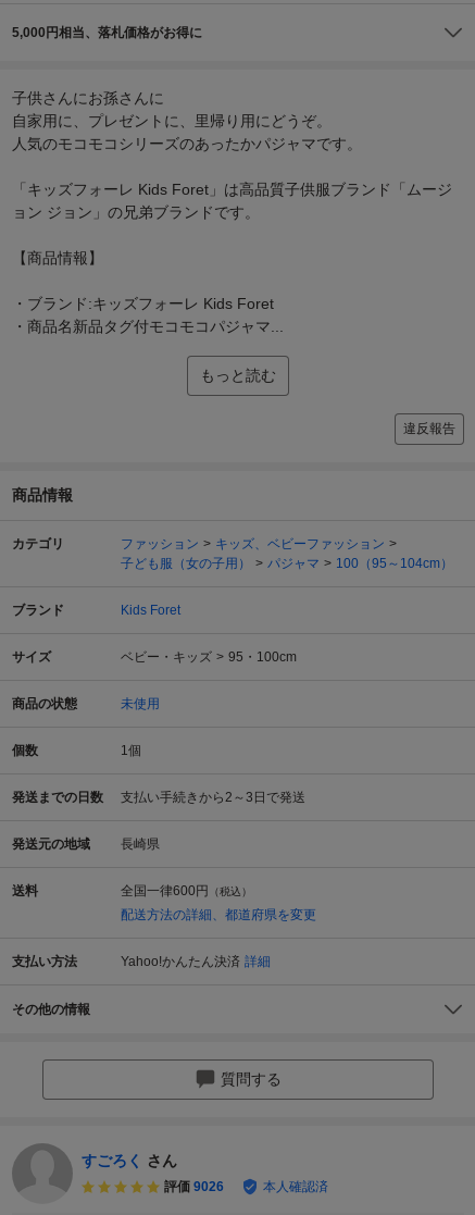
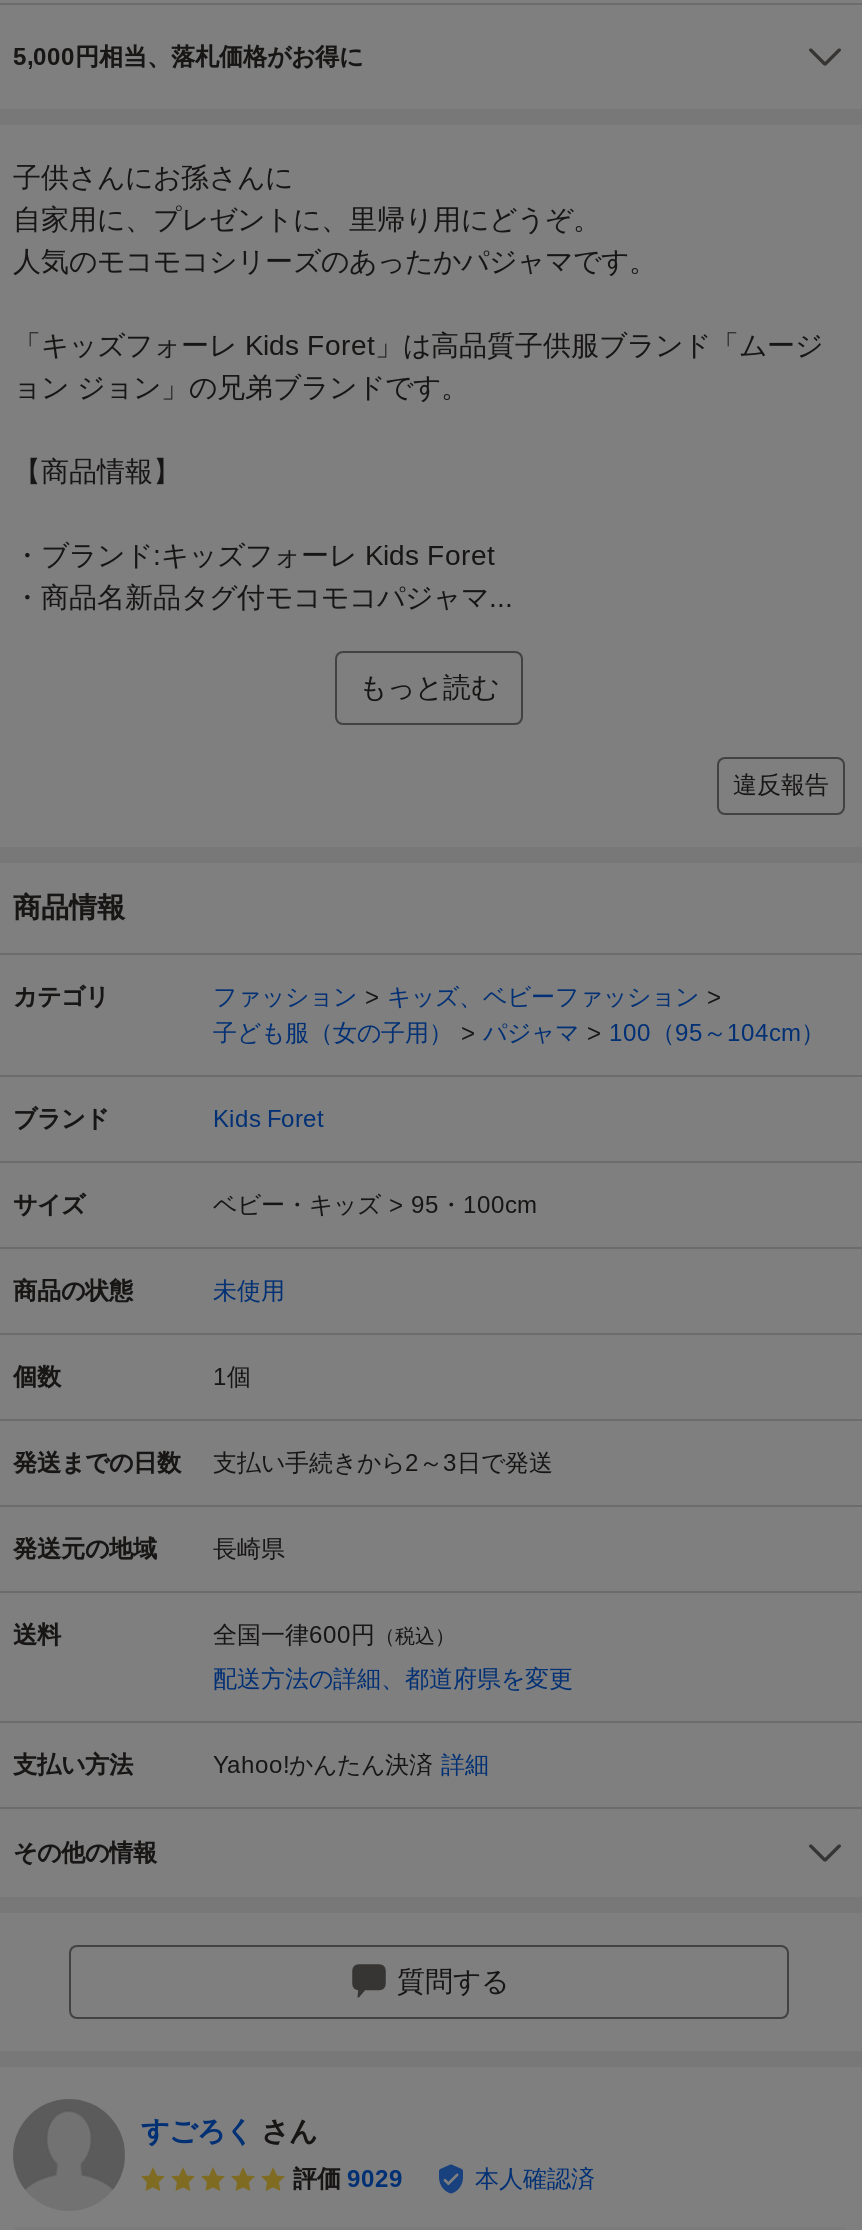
[164,1180,224,1195] 評価 9026 -> [293,2166,403,2194] 評価 9029

